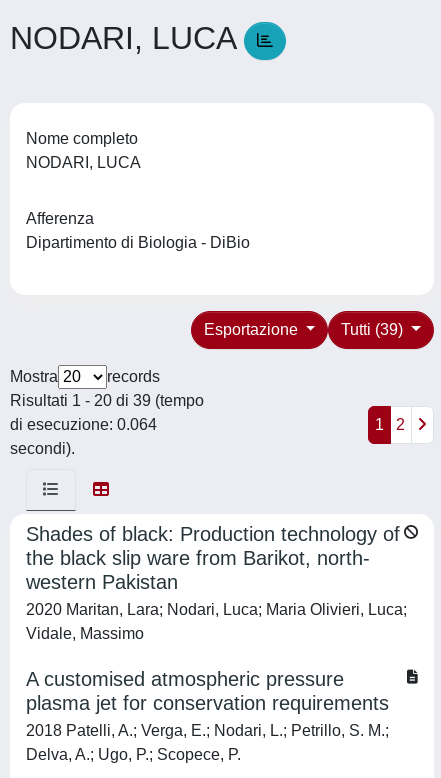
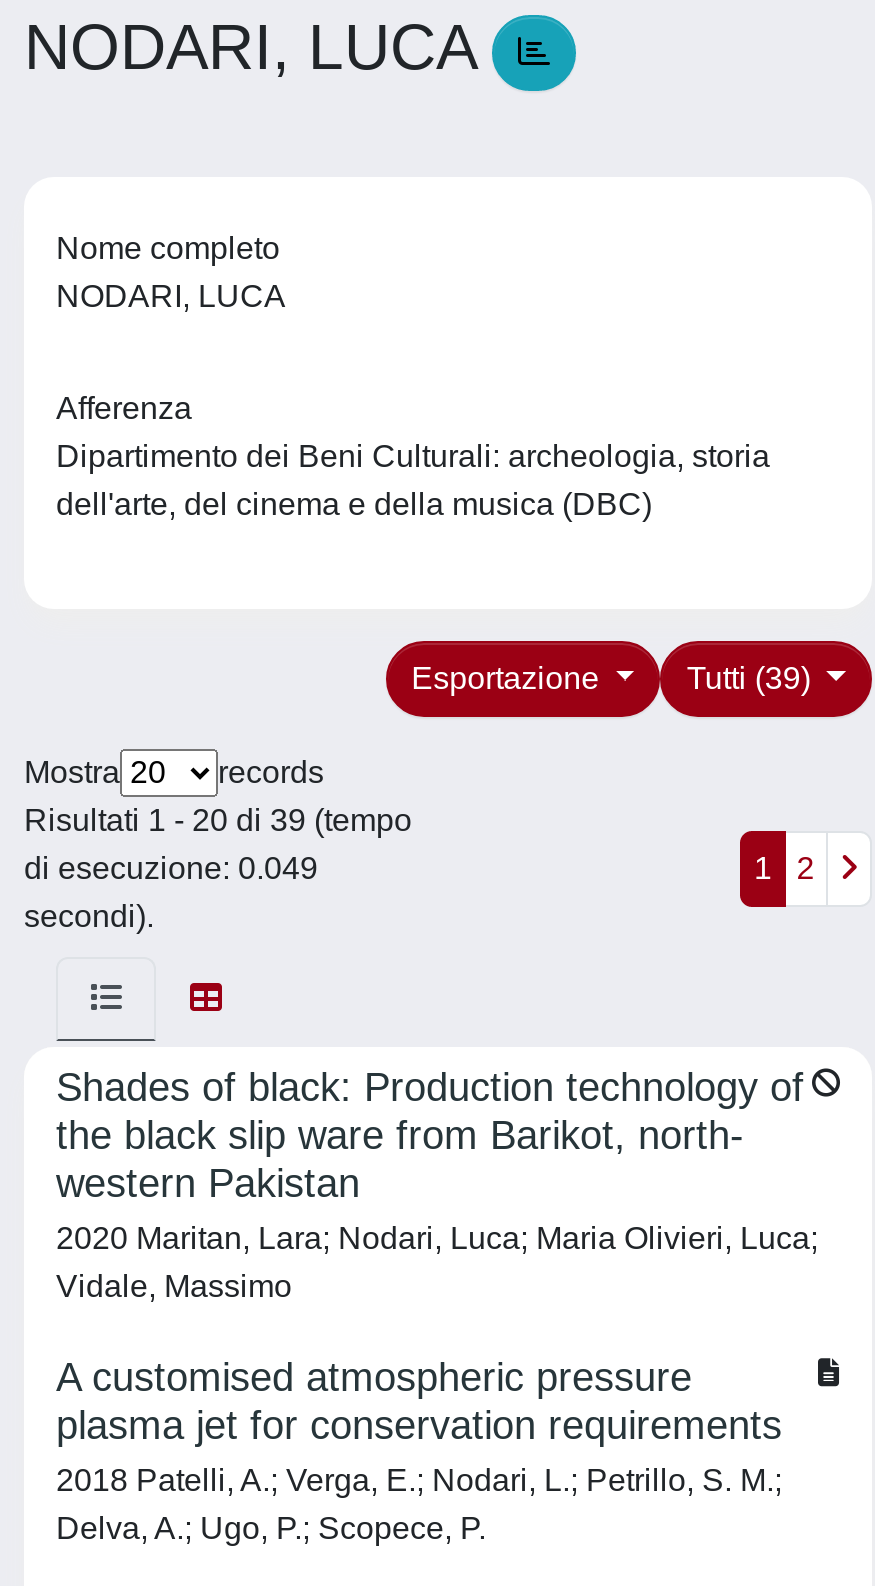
[26,234,258,251] Dipartimento di Biologia - DiBio -> [56,439,770,521] Dipartimento dei Beni Culturali: archeologia, storia | dell'arte, del cinema e della musica (DBC)
[10,416,157,433] di esecuzione: 0.064 -> [24,851,318,885] di esecuzione: 0.049

